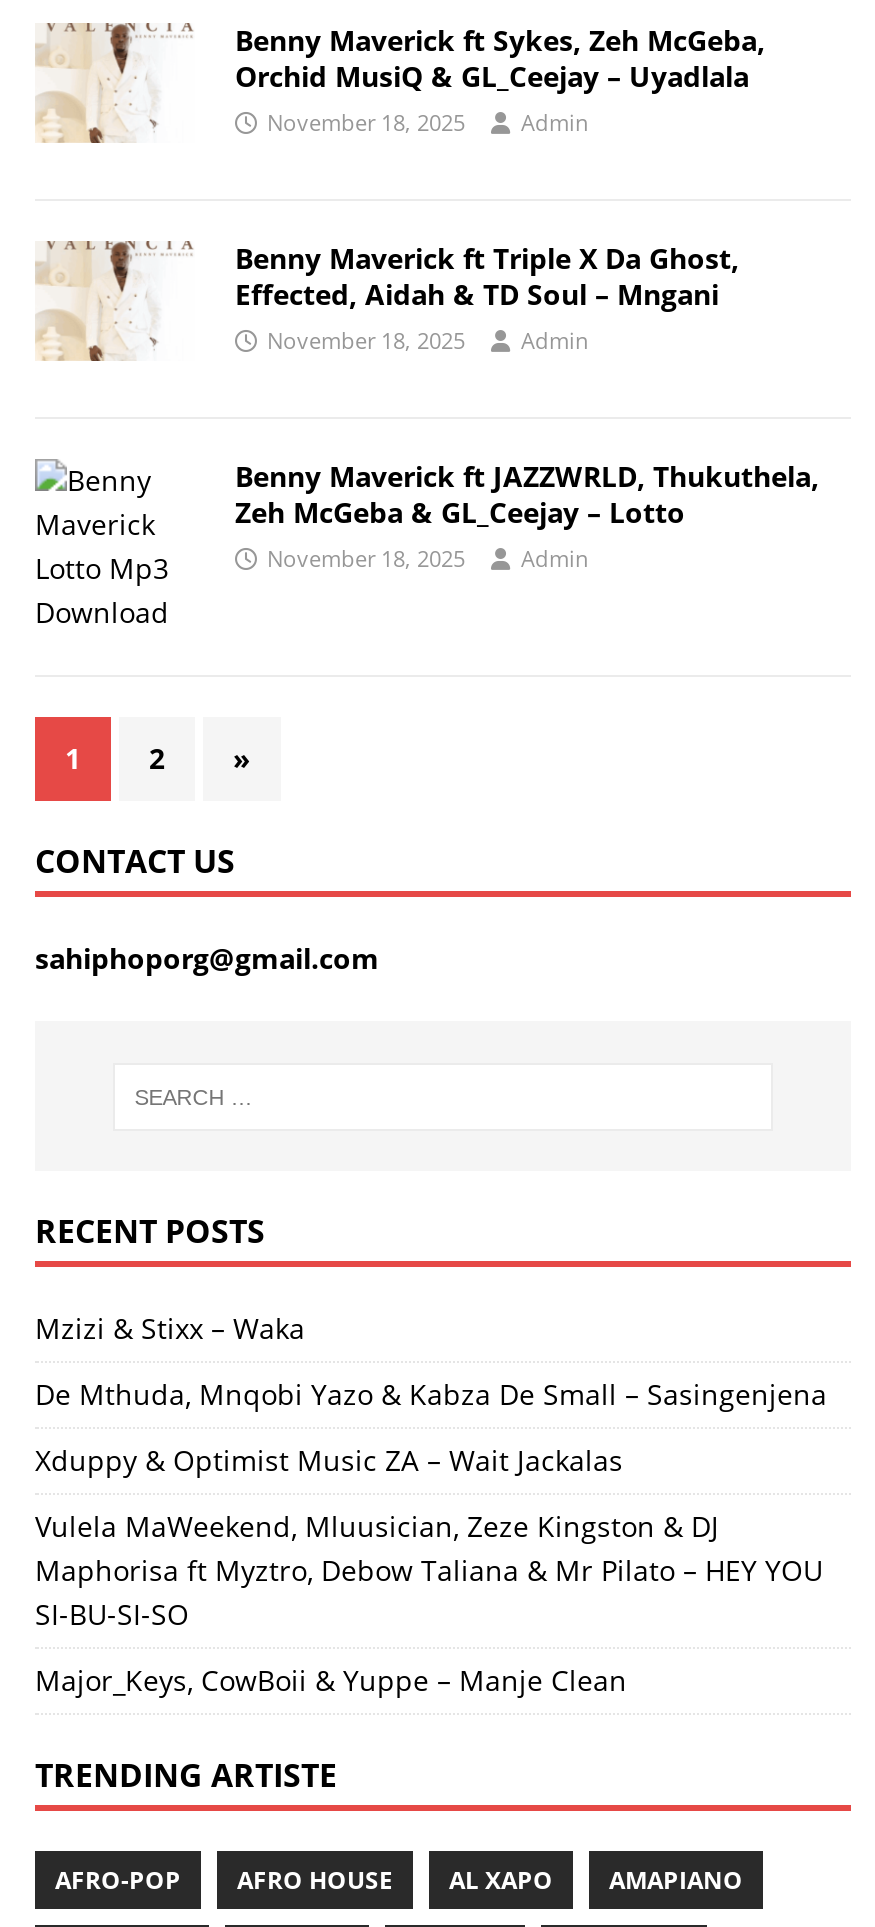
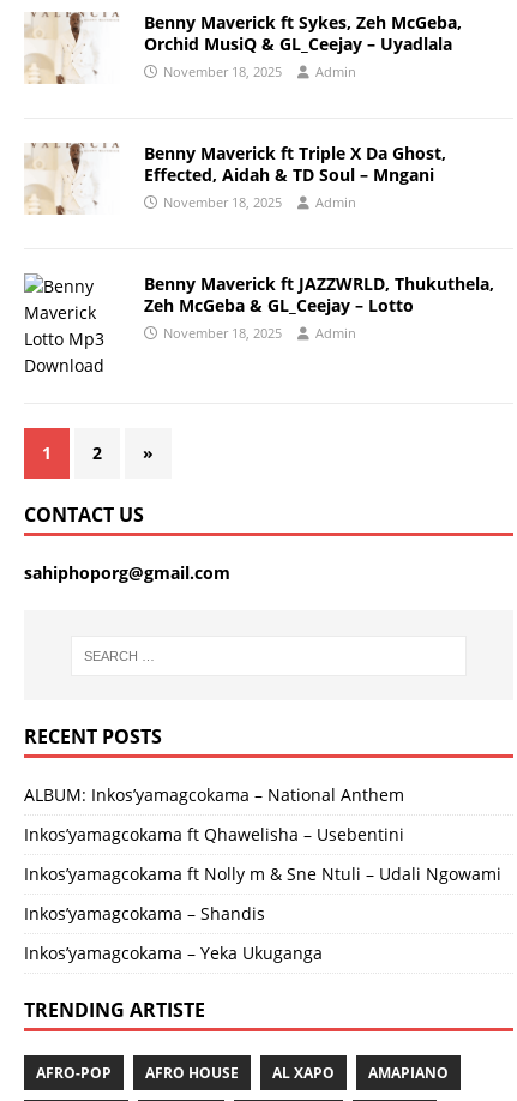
[35,1309,305,1347] Mzizi & Stixx – Waka -> [24,783,404,806] ALBUM: Inkos’yamagcokama – National Anthem
[35,1375,827,1413] De Mthuda, Mnqobi Yazo & Kabza De Small – Sasingenjena -> [24,823,404,845] Inkos’yamagcokama ft Qhawelisha – Usebentini
[35,1441,623,1479] Xduppy & Optimist Music ZA – Wait Jackalas -> [24,862,501,885] Inkos’yamagcokama ft Nolly m & Sne Ntuli – Udali Ngowami
[35,1507,823,1633] Vulela MaWeekend, Mluusician, Zeze Kingston & DJ | Maphorisa ft Myztro, Debow Taliana & Mr Pilato – HEY YOU | SI-BU-SI-SO -> [24,902,265,925] Inkos’yamagcokama – Shandis
[35,1661,627,1699] Major_Keys, CowBoii & Yuppe – Manje Clean -> [24,941,323,964] Inkos’yamagcokama – Yeka Ukuganga

